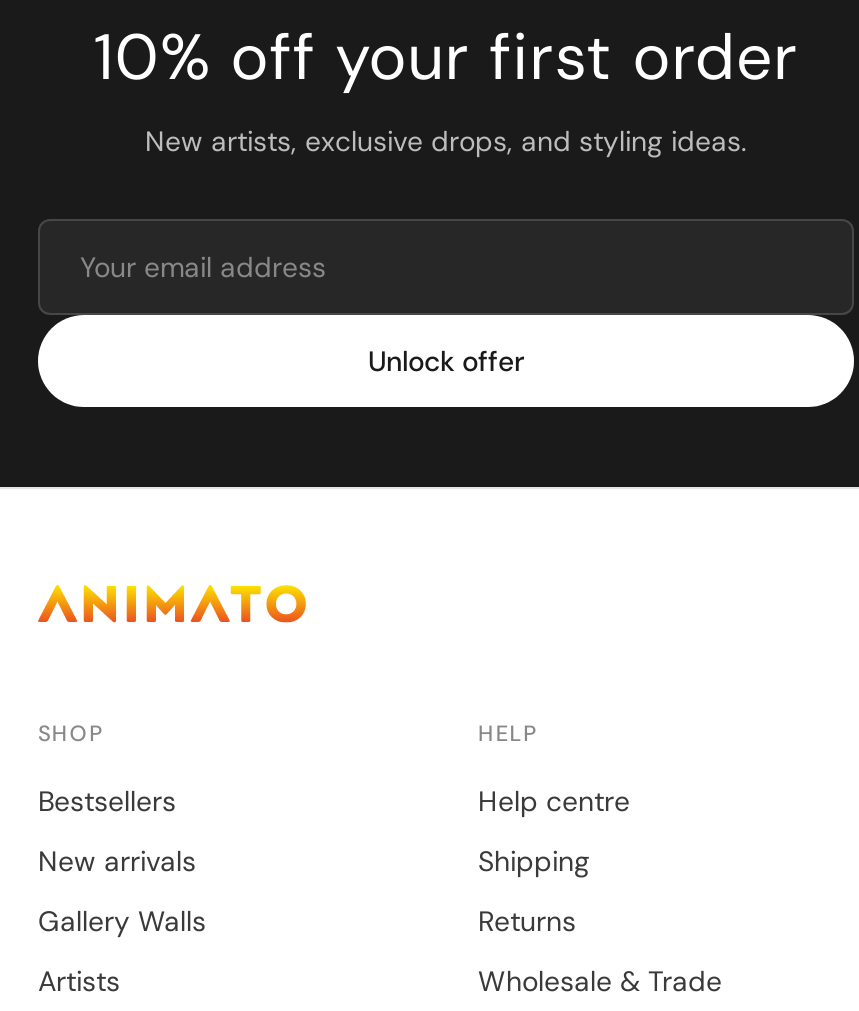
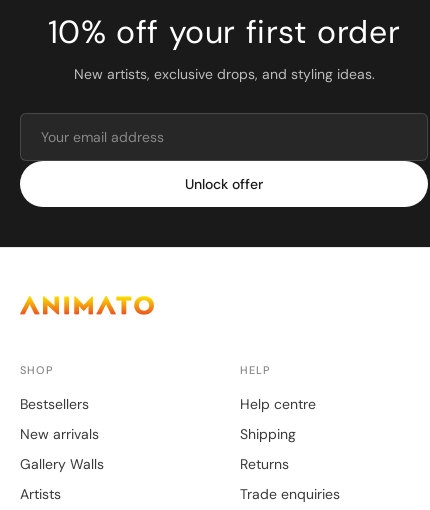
[478,963,722,999] Wholesale & Trade -> [240,485,340,503] Trade enquiries

